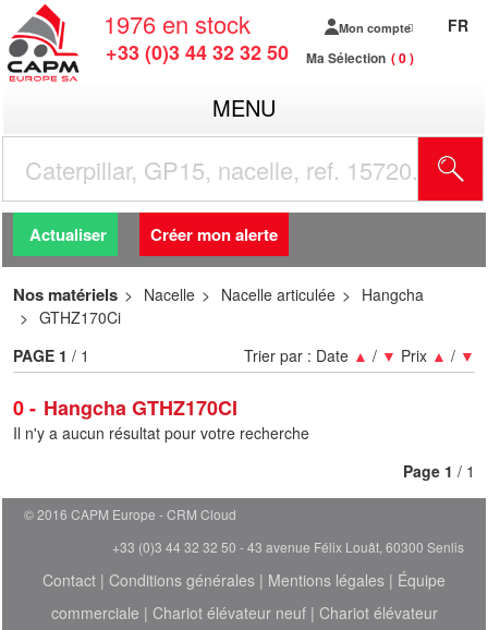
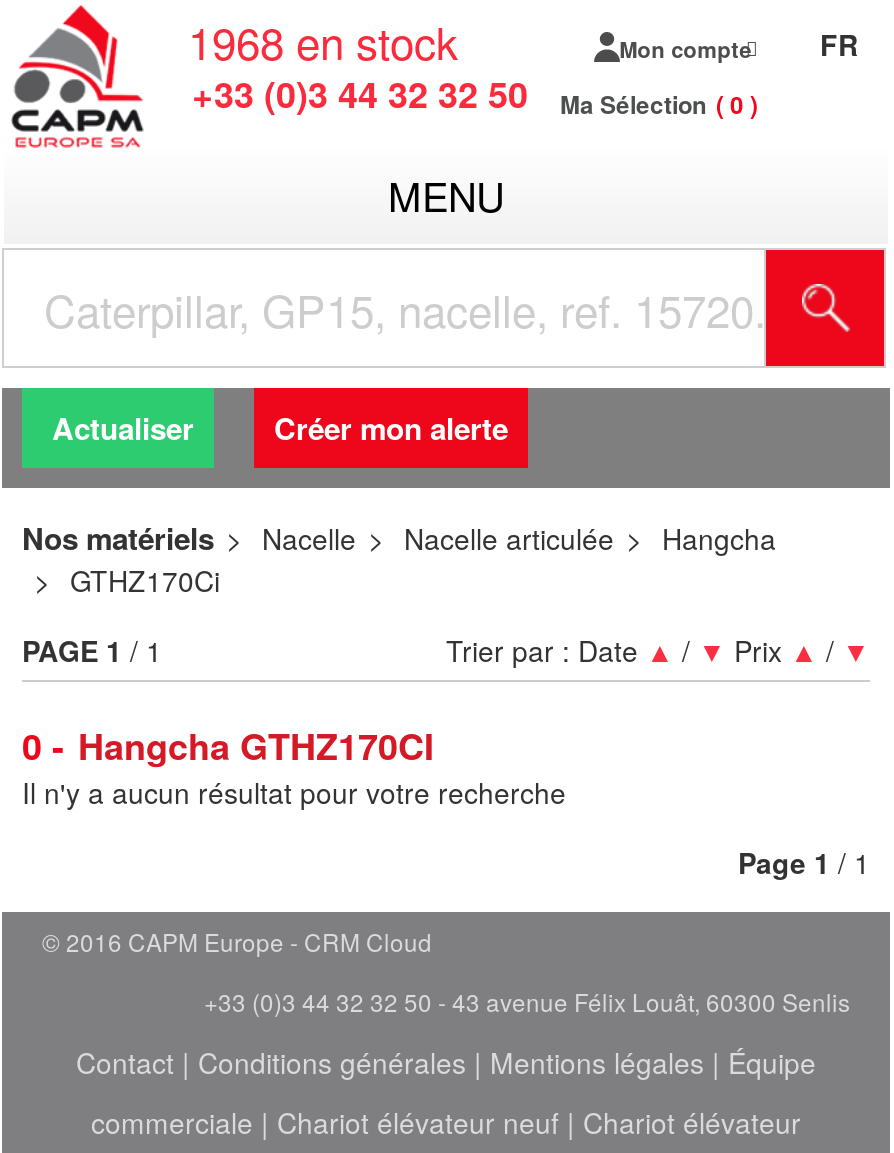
[103,7,251,40] 1976 en stock -> [188,10,458,72] 1968 en stock

